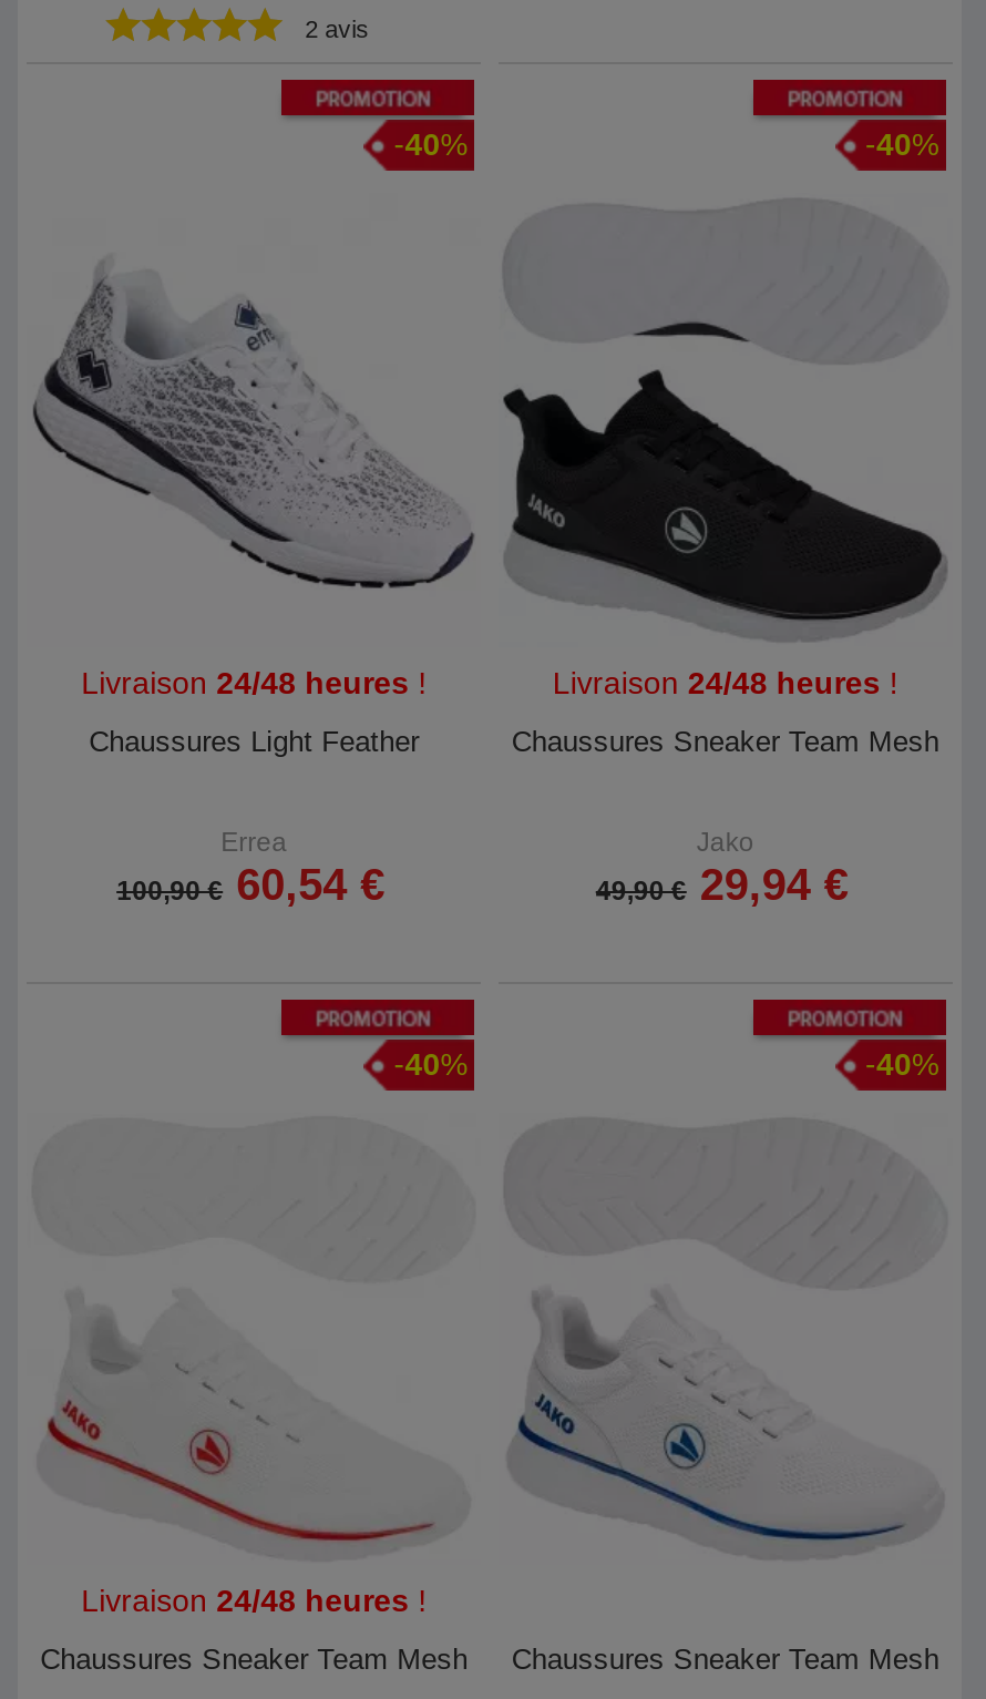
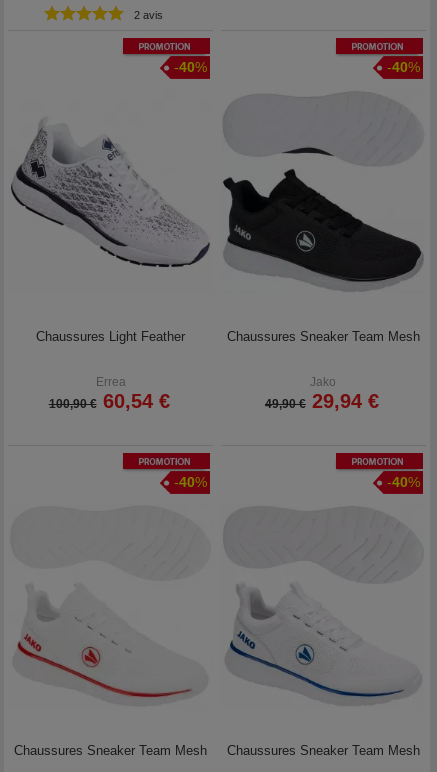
[81,664,427,700] Livraison 24/48 heures! -> none
[553,664,898,700] Livraison 24/48 heures! -> none
[81,1582,427,1618] Livraison 24/48 heures! -> none

